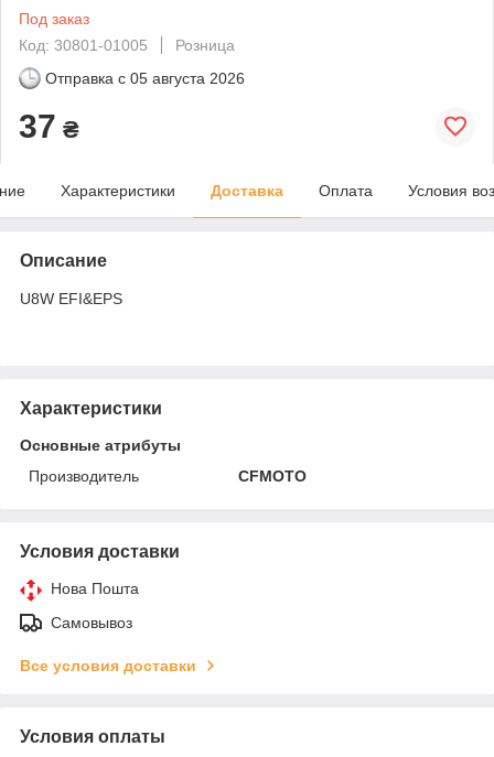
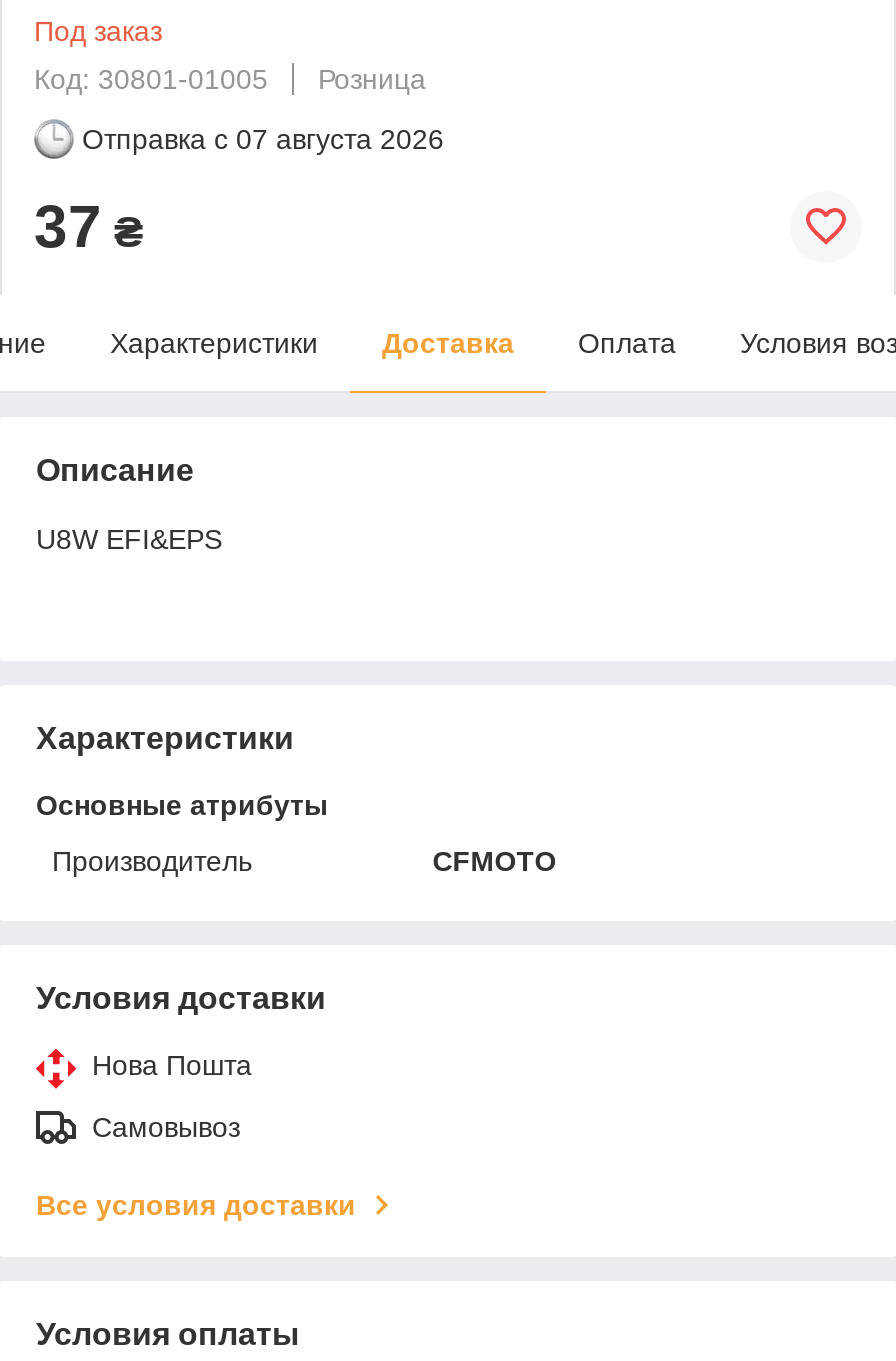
[45,69,245,87] Отправка с 05 августа 2026 -> [82,123,444,155] Отправка с 07 августа 2026

